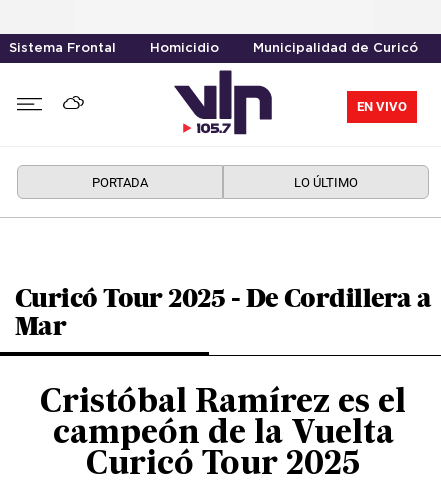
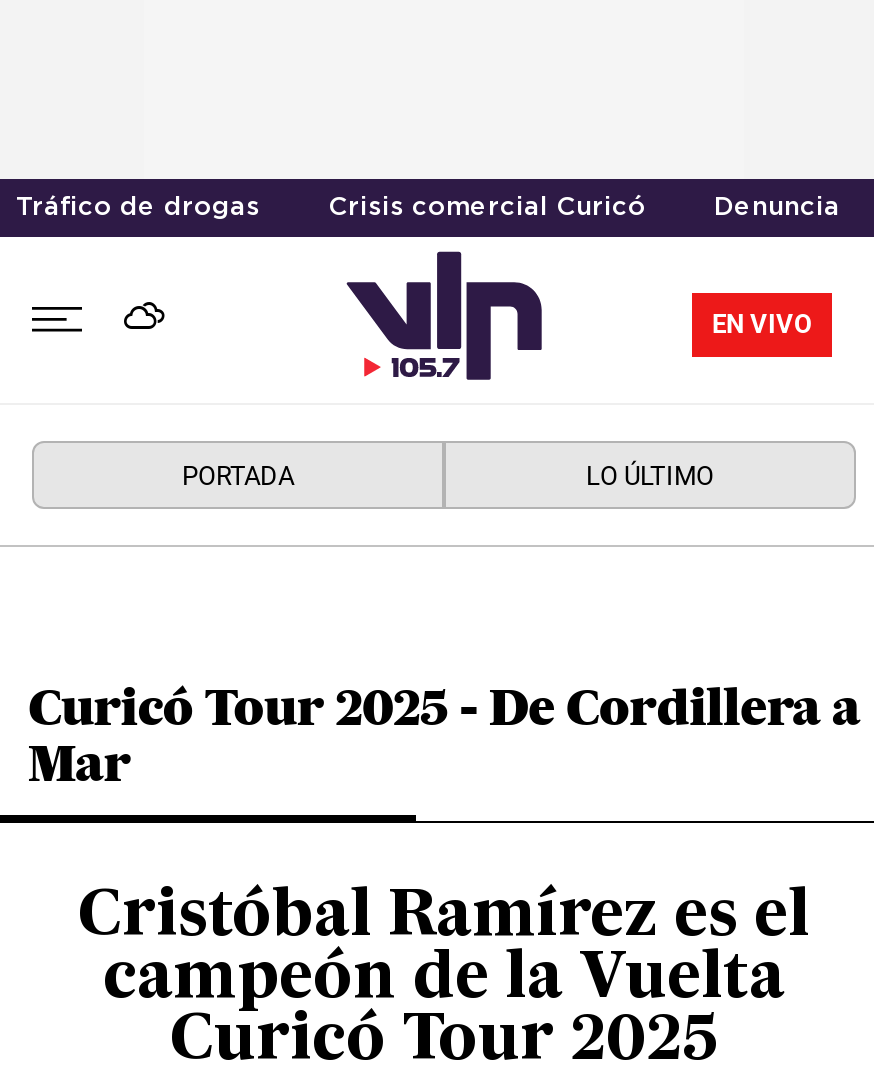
[9,43,418,54] Sistema Frontal | Homicidio | Municipalidad de Curicó -> [16,197,840,219] Tráfico de drogas | Crisis comercial Curicó | Denuncia

